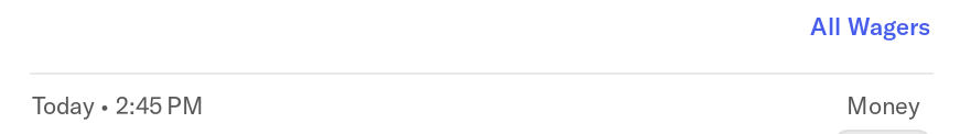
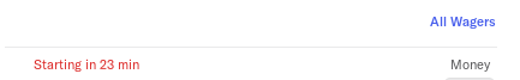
[32,90,204,121] Today • 2:45 PM -> [34,56,139,73] Starting in 23 min

